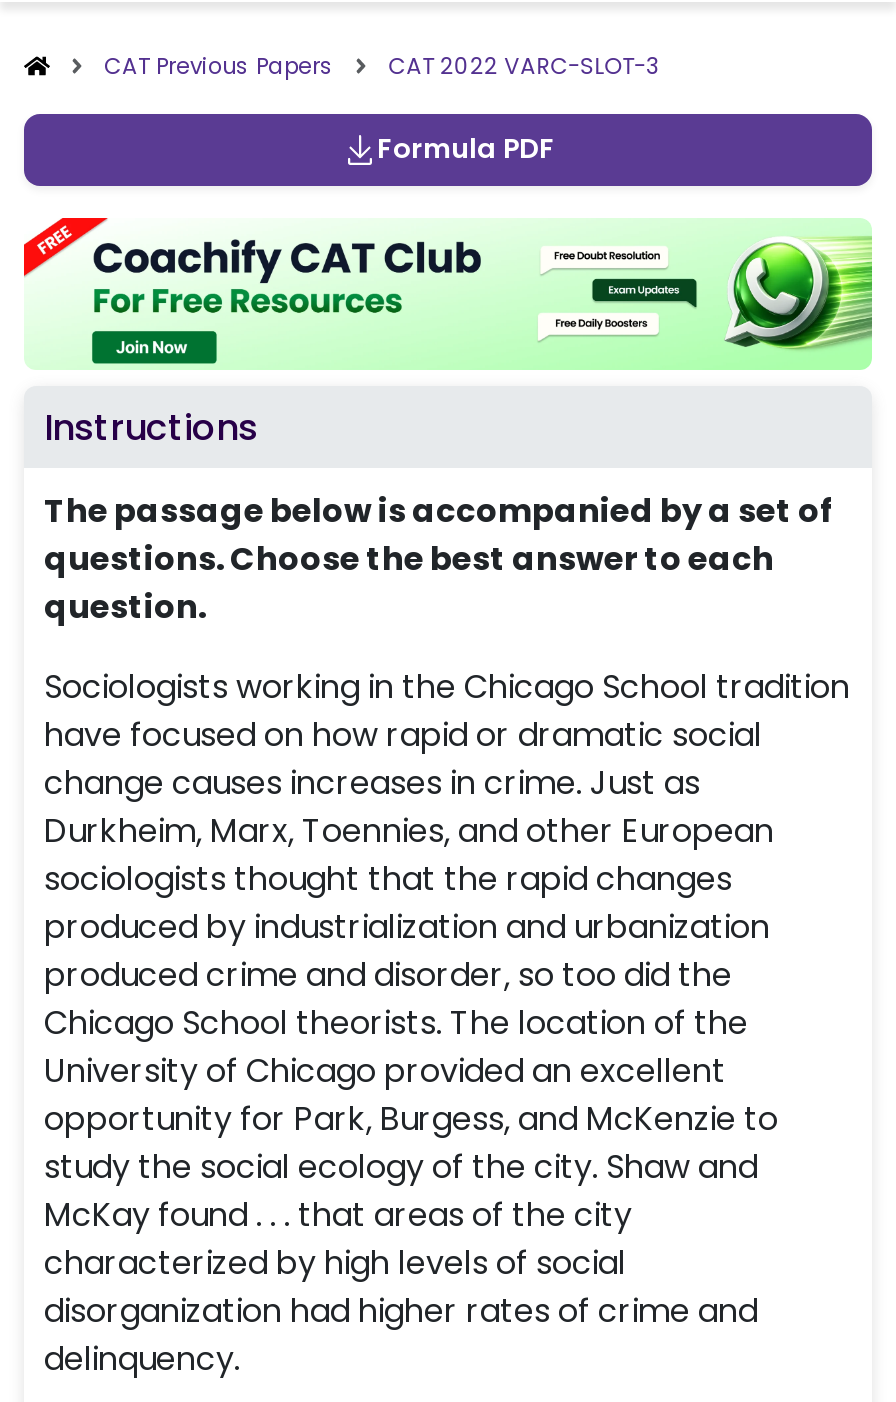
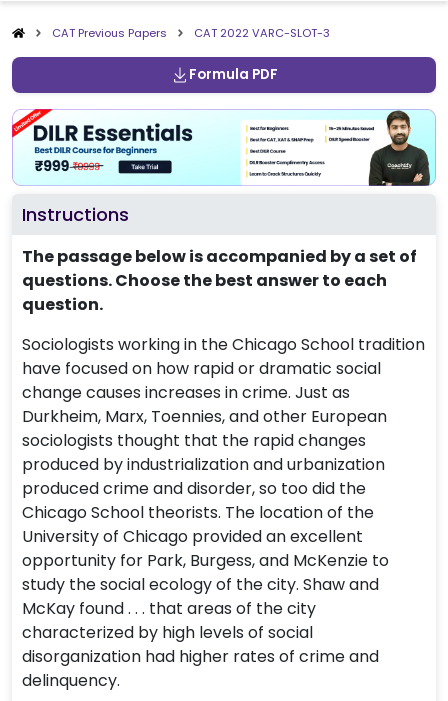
[22,218,874,372] [image] -> [11,108,436,187] [image]

